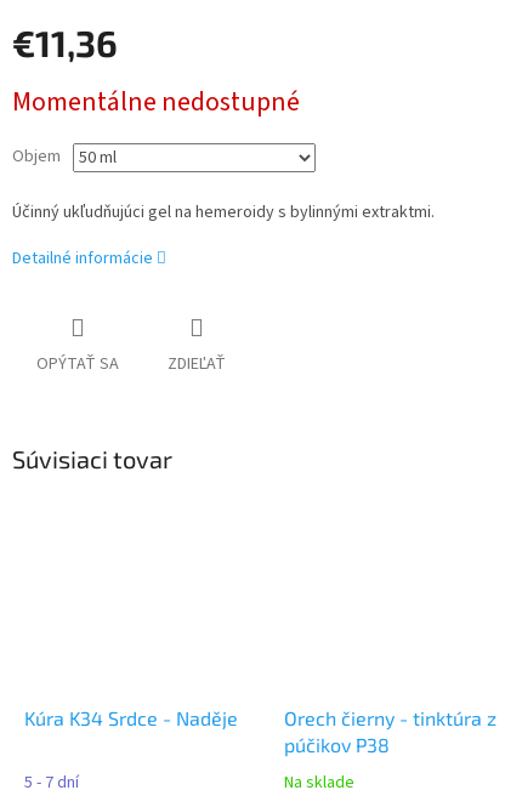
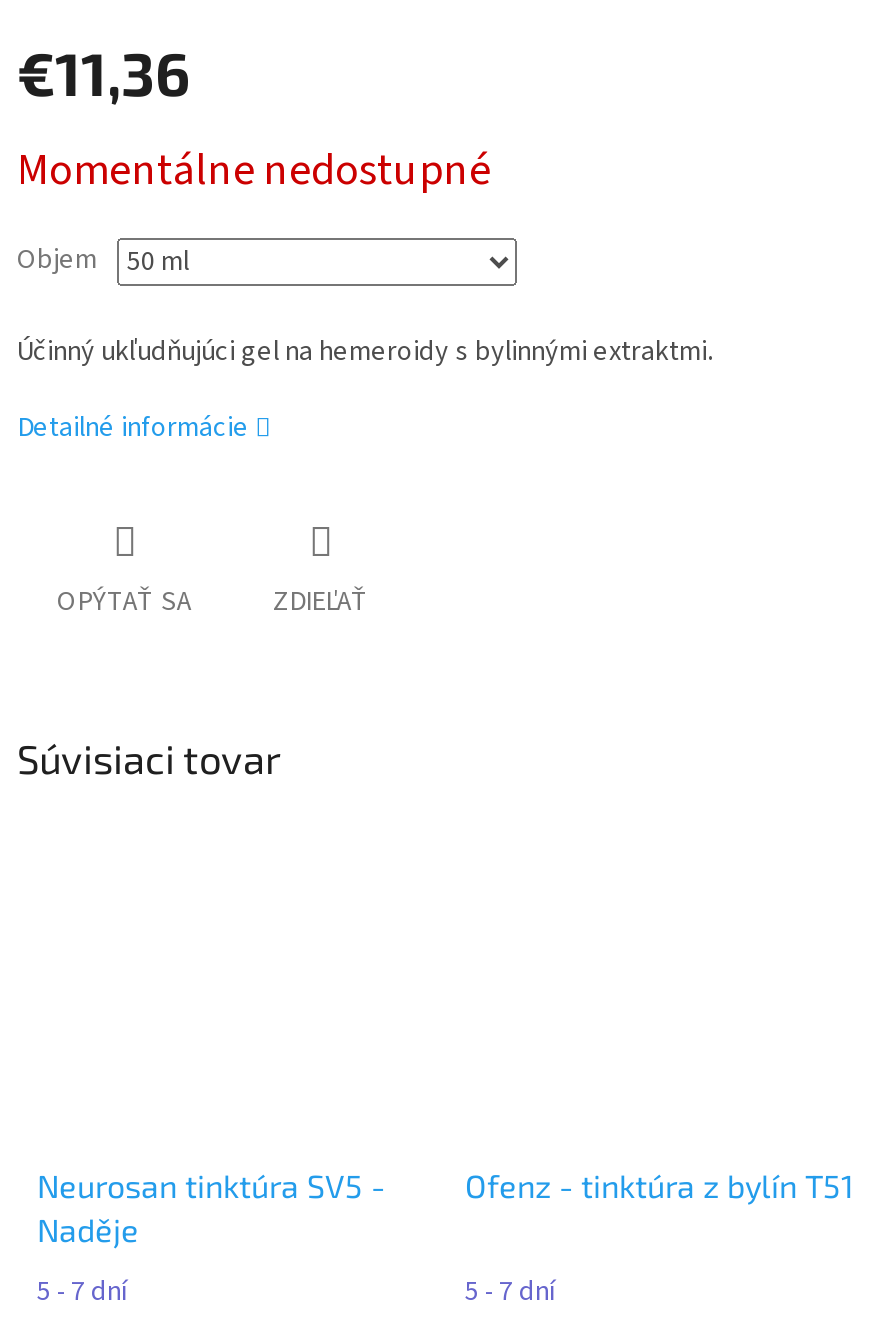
[24,706,238,729] Kúra K34 Srdce - Naděje -> [37,1165,385,1247] Neurosan tinktúra SV5 - | Naděje
[284,706,497,756] Orech čierny - tinktúra z | púčikov P38 -> [465,1165,853,1203] Ofenz - tinktúra z bylín T51
[284,770,354,794] Na sklade -> [465,1271,555,1311] 5 - 7 dní

